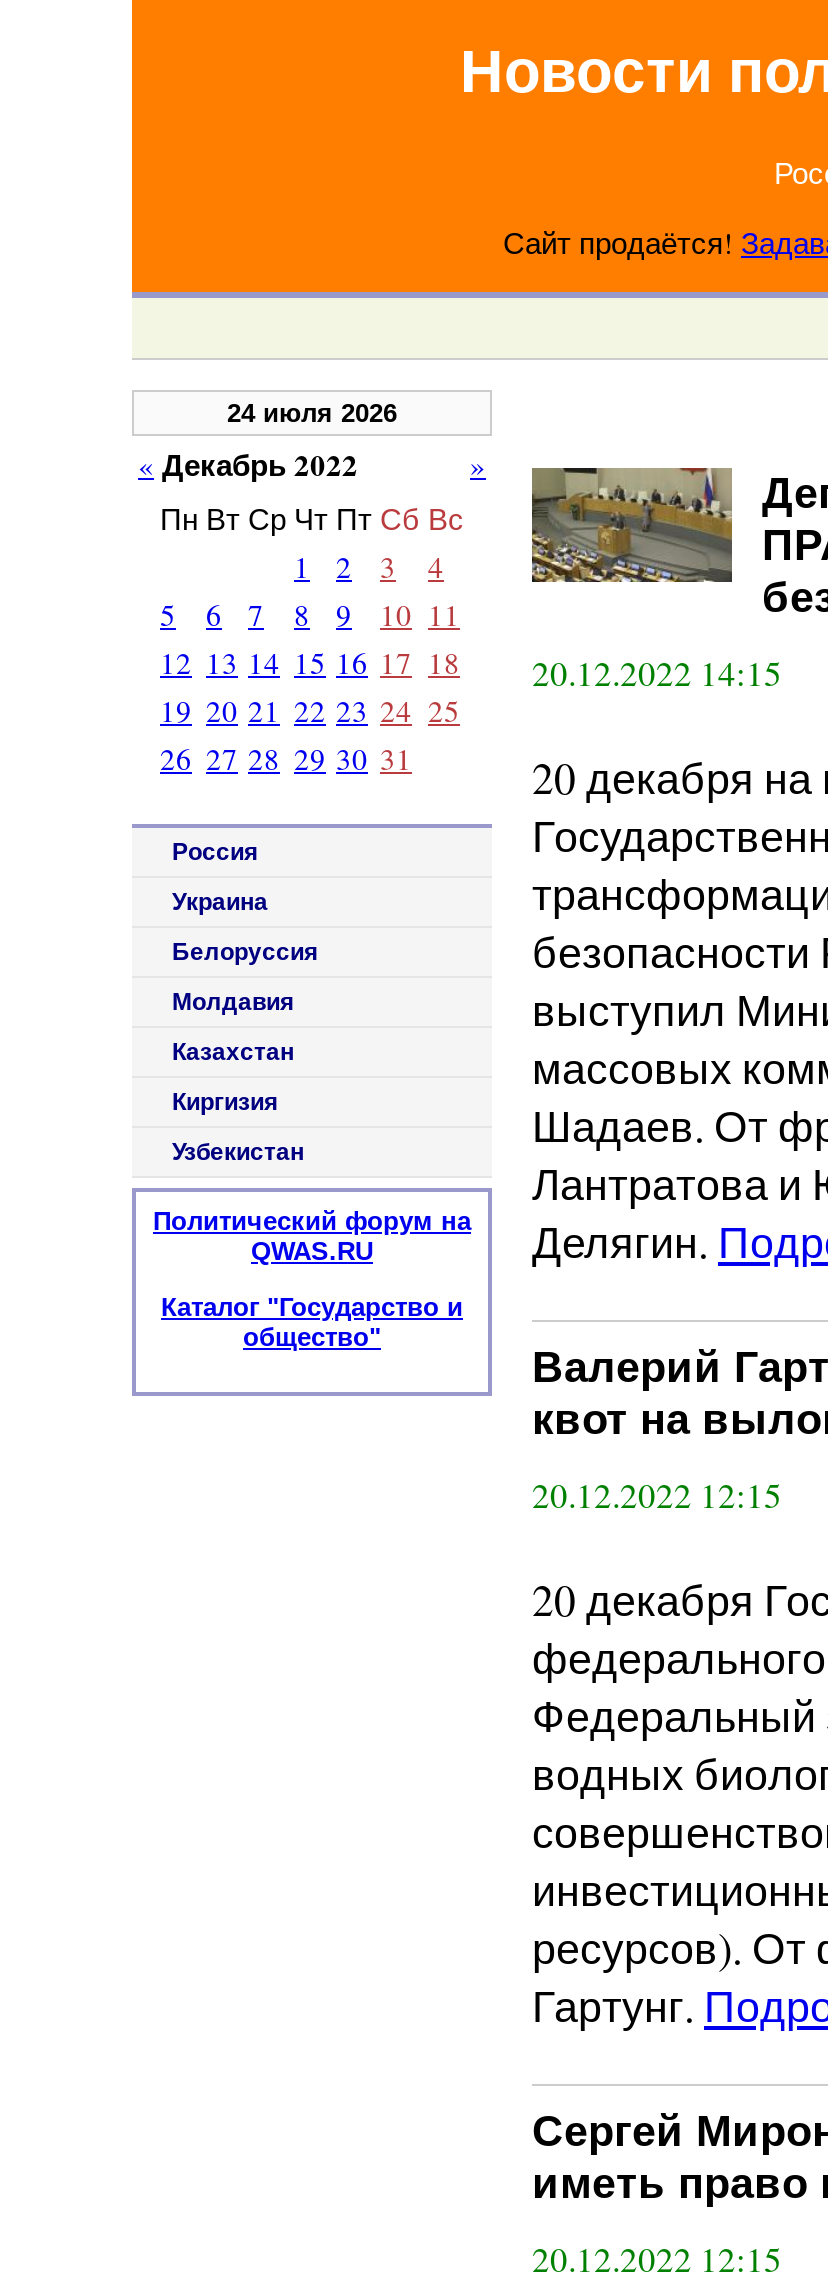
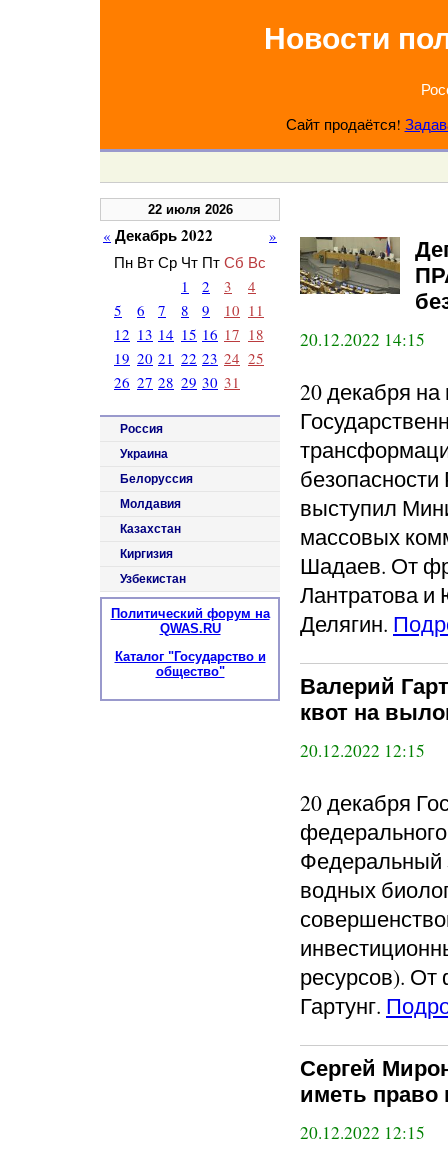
[227,398,397,428] 24 июля 2026 -> [147,202,232,217] 22 июля 2026

